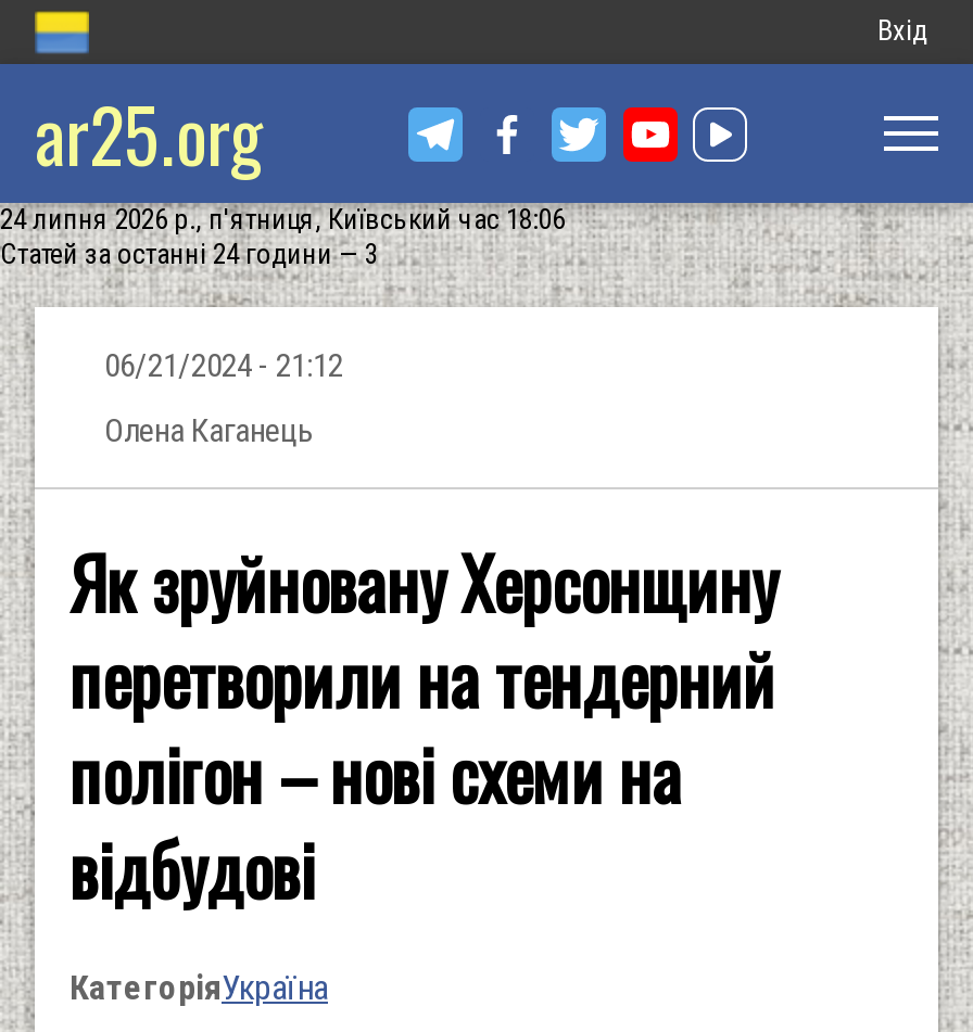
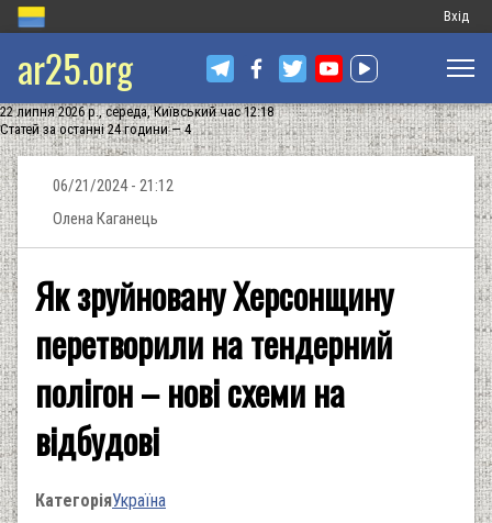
[0,203,565,235] 24 липня 2026 р., п'ятниця, Київський час 18:06 -> [0,103,273,120] 22 липня 2026 р., середа, Київський час 12:18
[0,238,378,270] Статей за останні 24 години — 3 -> [0,121,191,137] Статей за останні 24 години — 4

